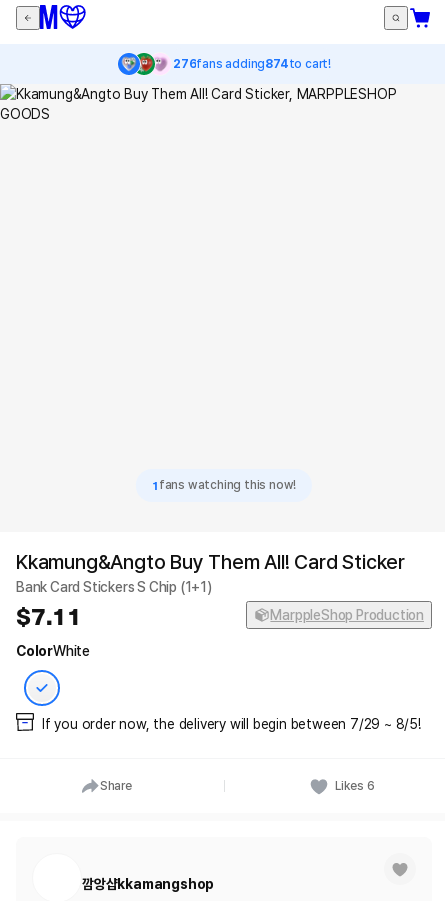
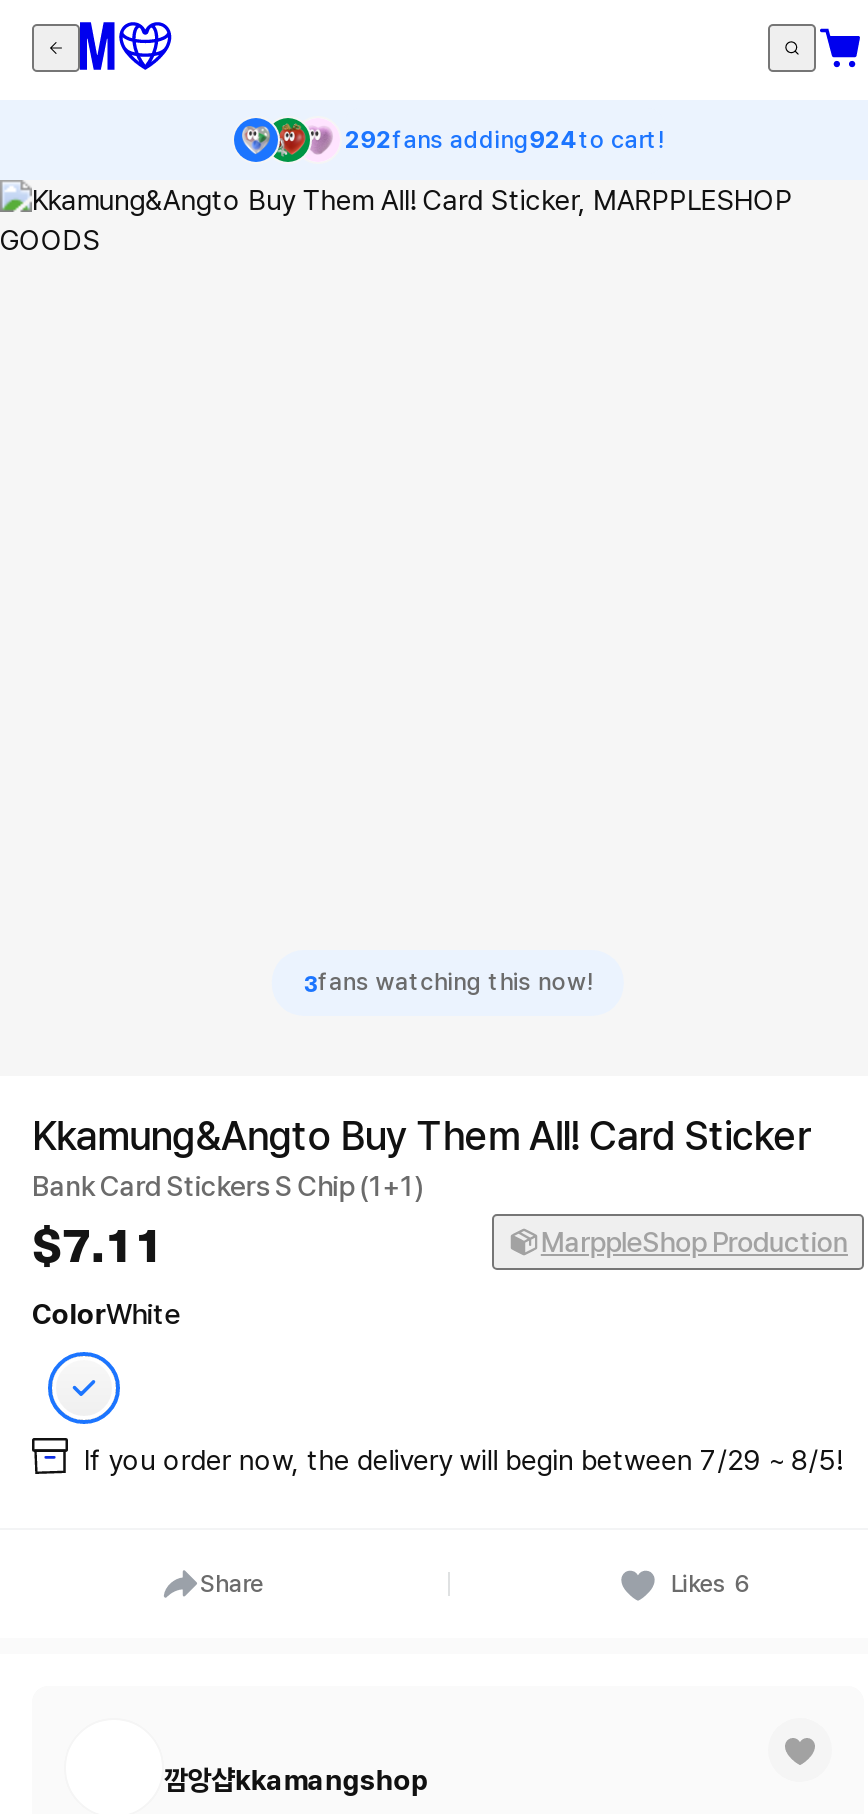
[173,56,331,70] 276fans adding874to cart! -> [345,125,663,153] 292fans adding924to cart!
[152,477,296,493] 1fans watching this now! -> [304,966,592,998] 3fans watching this now!

